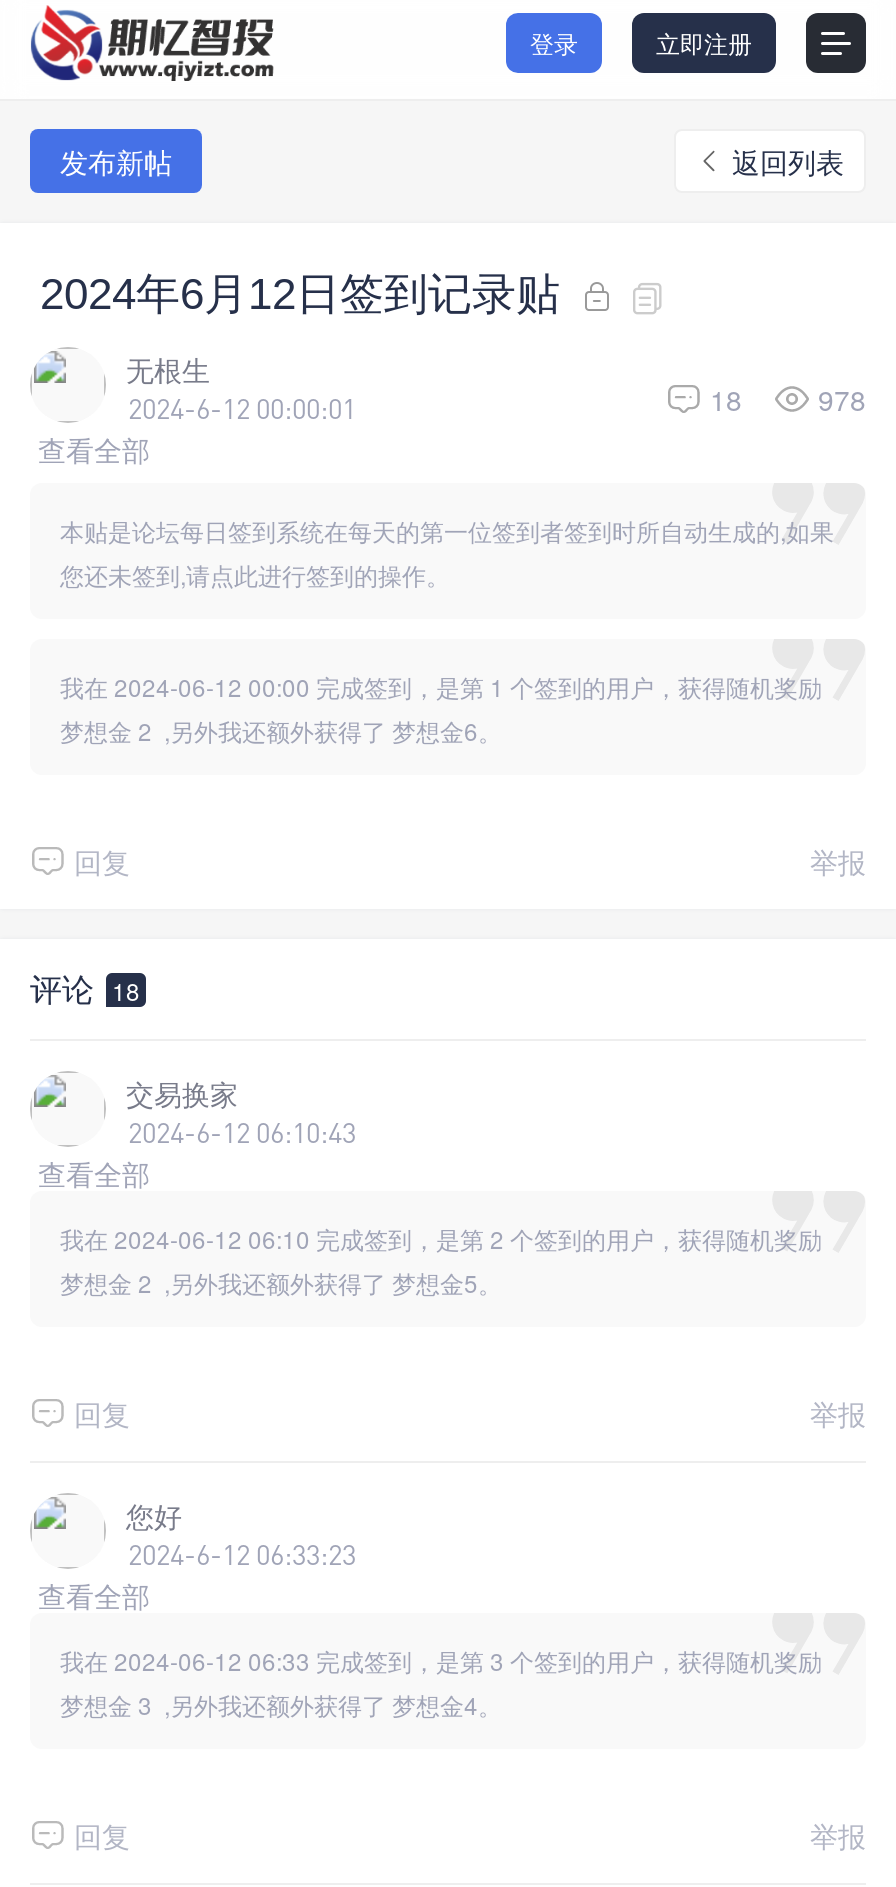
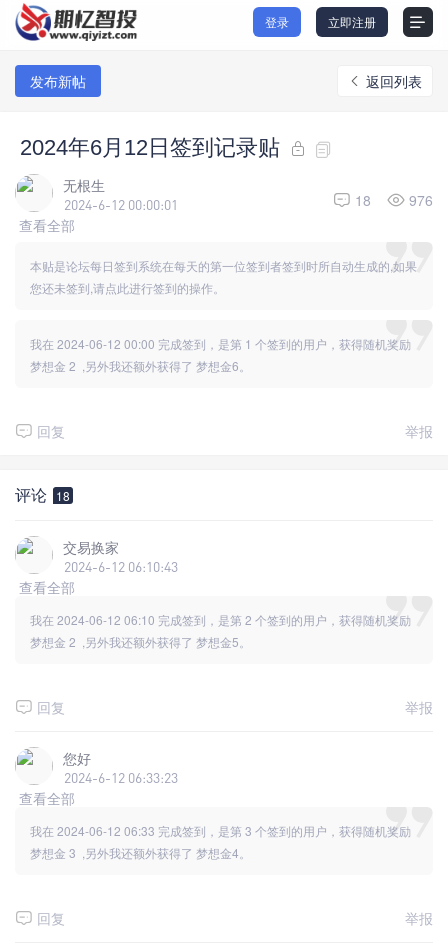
[710,379,866,419] 18 978 -> [355,190,433,210] 18 976

